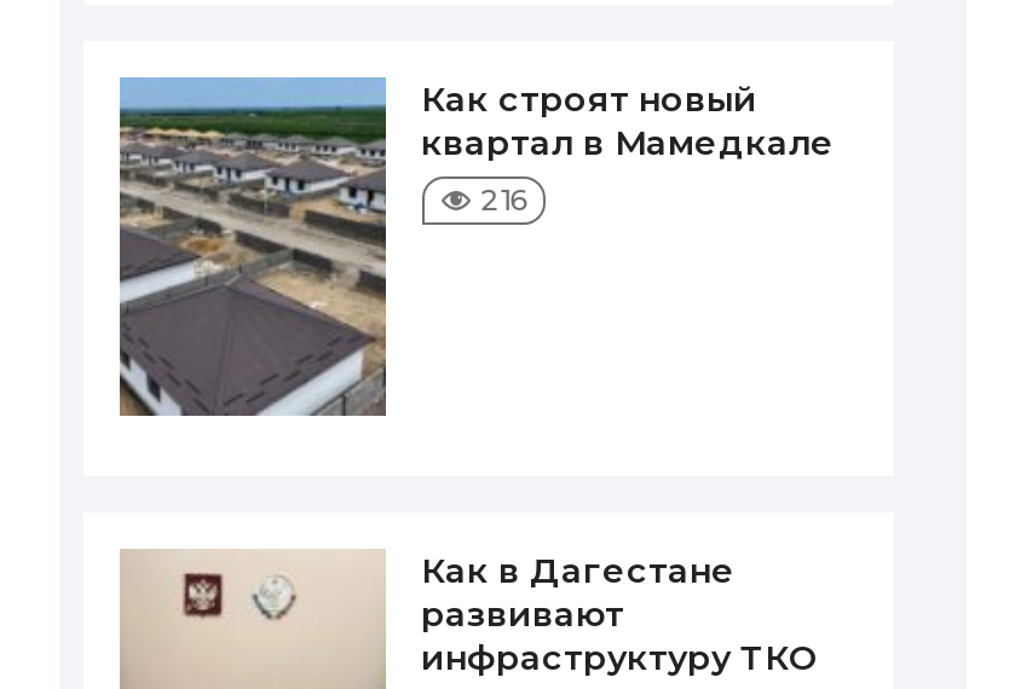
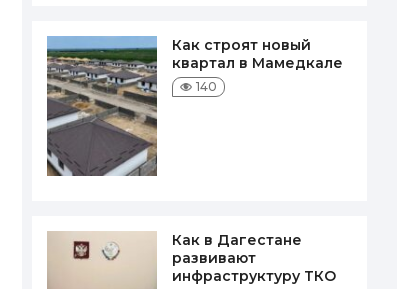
[481,180,527,216] 216 -> [196,78,217,93] 140

